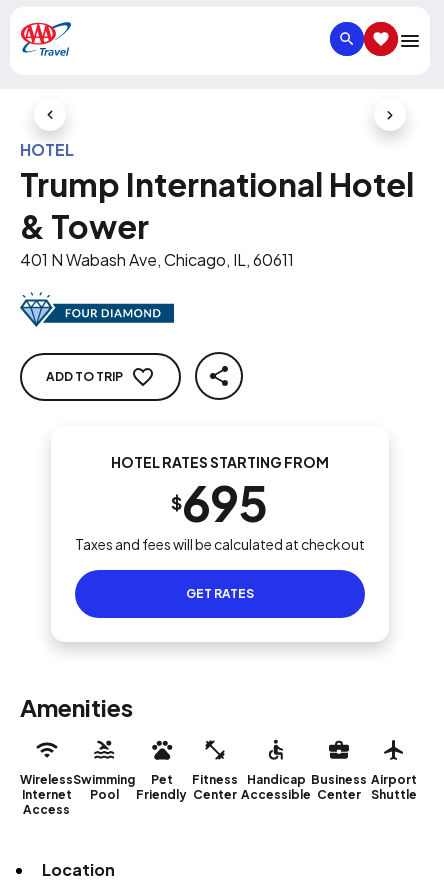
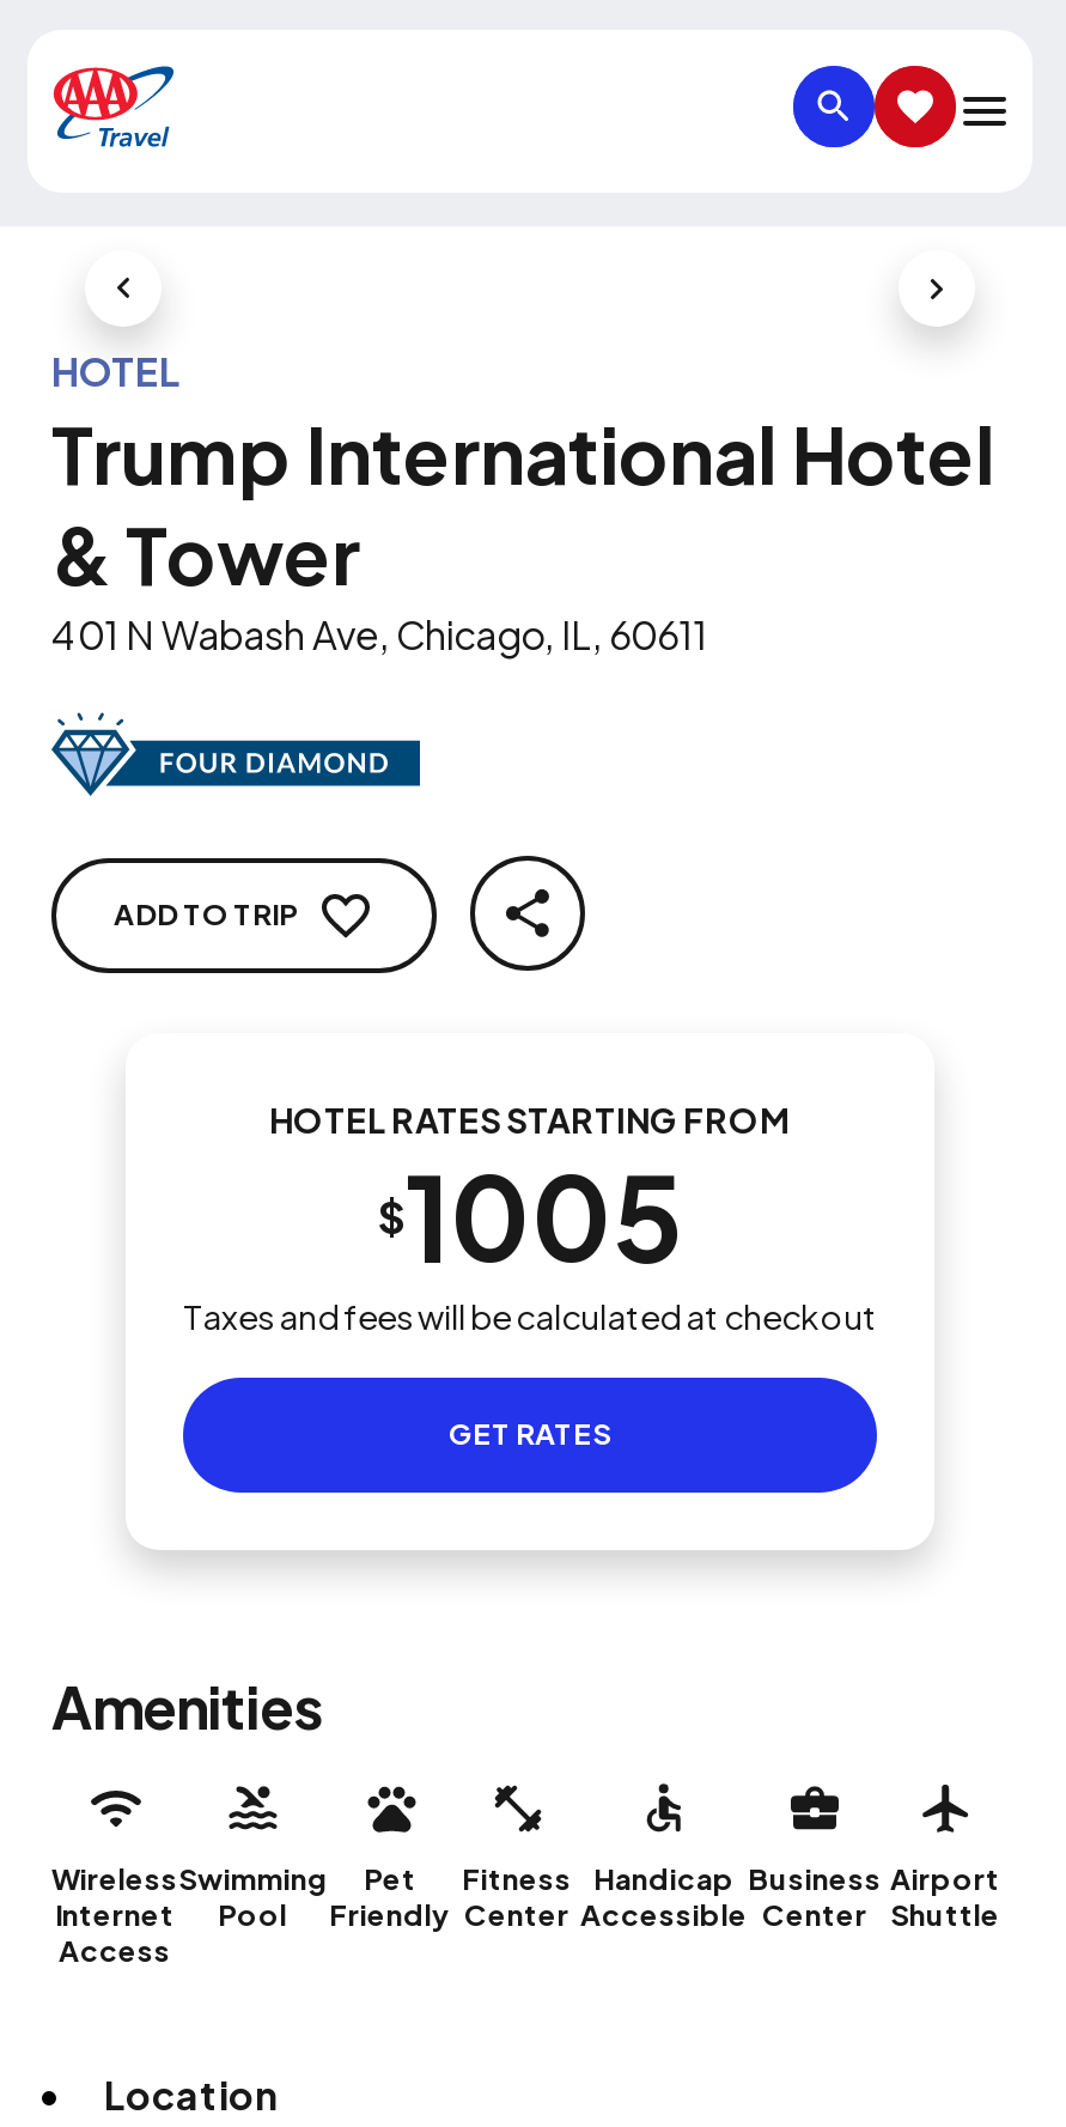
[171,472,268,533] $695 -> [378,1143,682,1289] $1005

